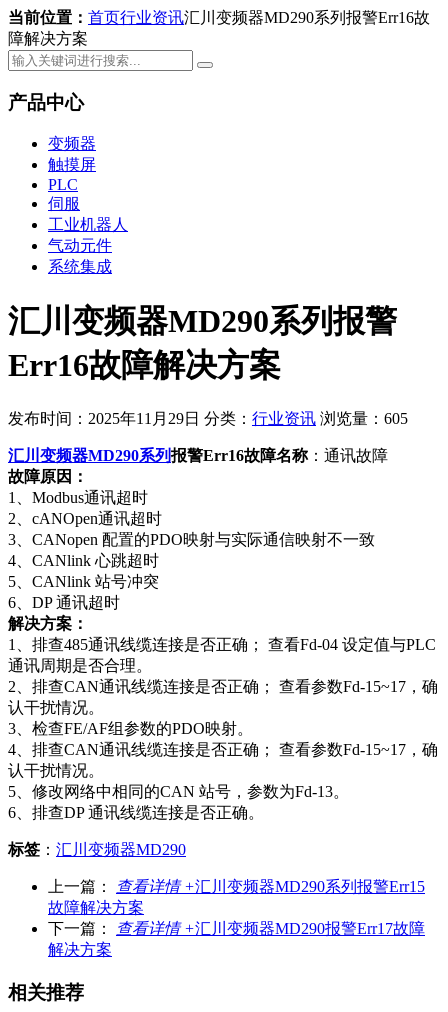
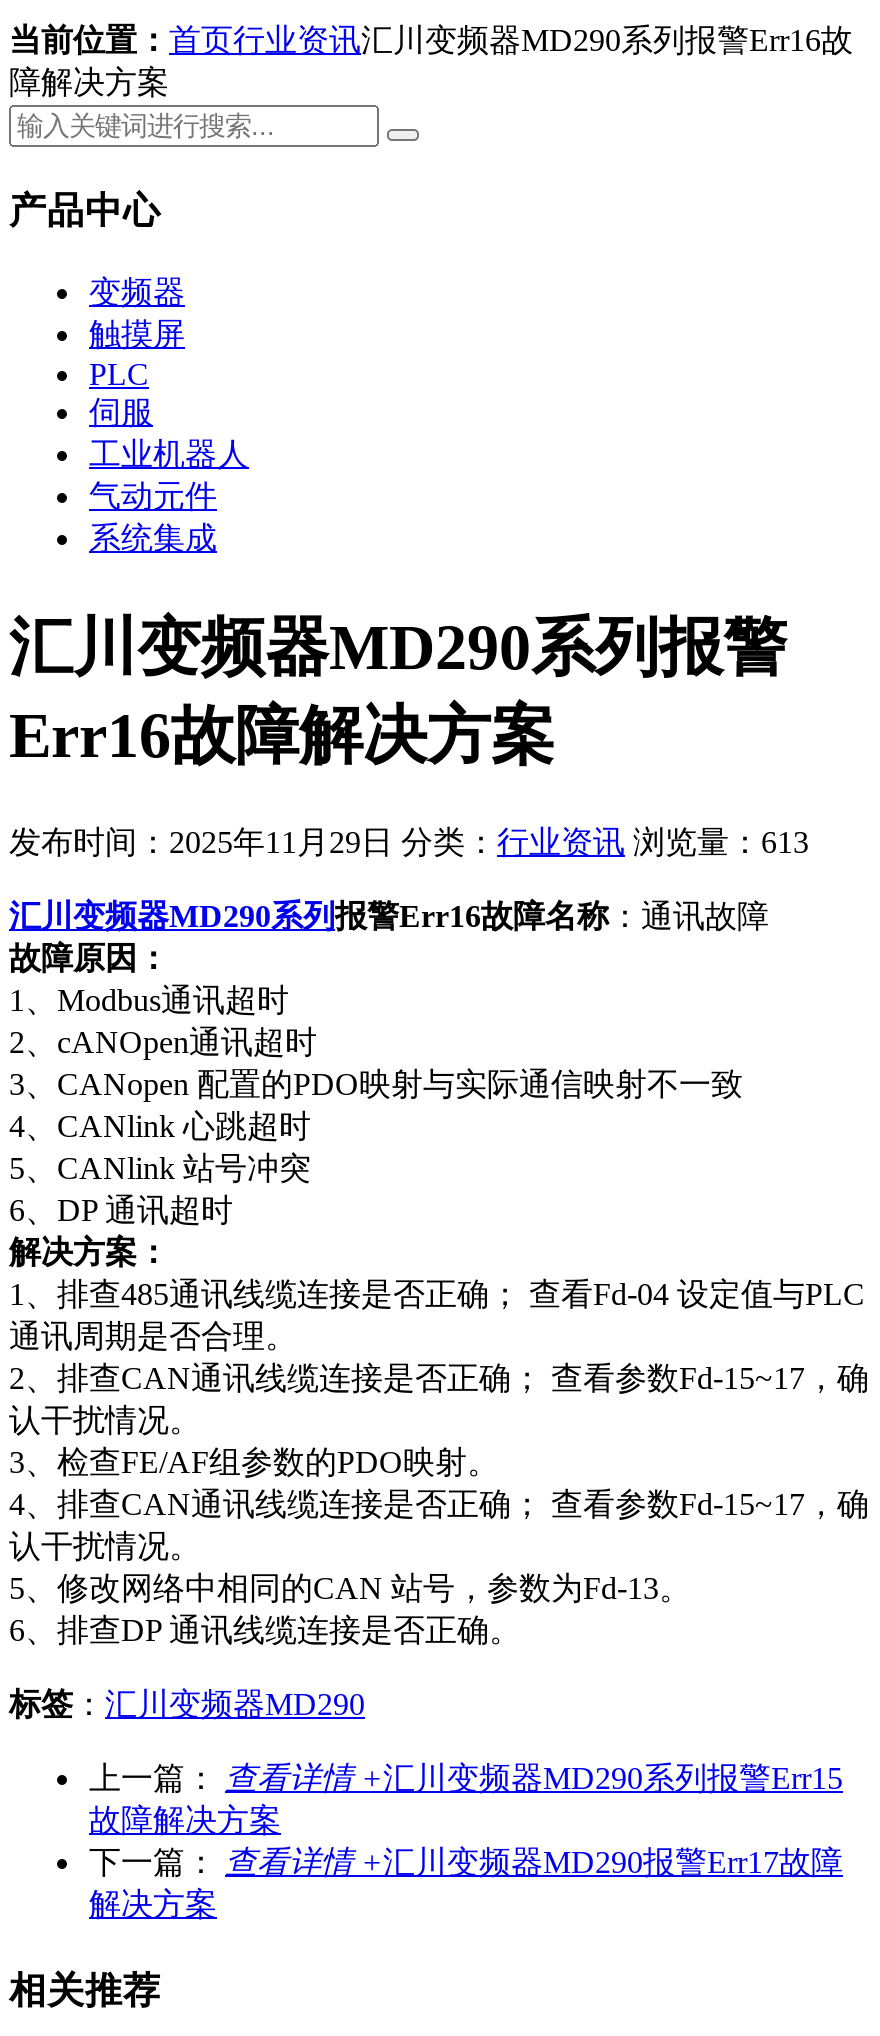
[8,410,408,427] 发布时间：2025年11月29日 分类：行业资讯 浏览量：605 -> [9,826,809,860] 发布时间：2025年11月29日 分类：行业资讯 浏览量：613

